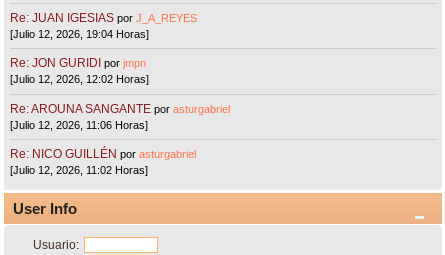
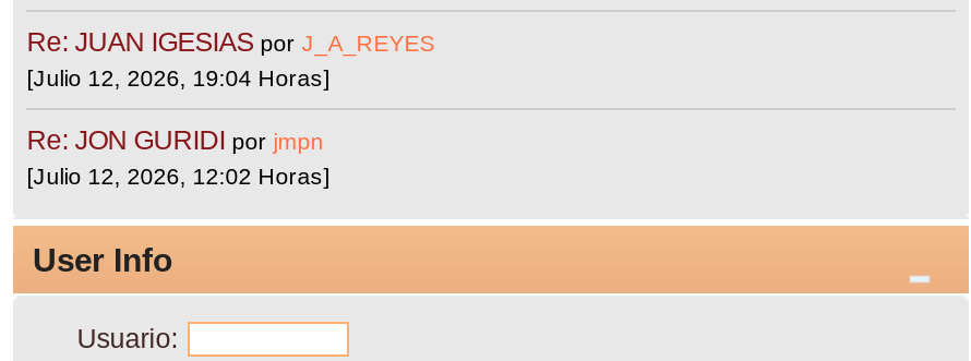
[10,102,230,176] Re: AROUNA SANGANTE por asturgabriel | [Julio 12, 2026, 11:06 Horas] | Re: NICO GUILLÉN por asturgabriel | [Julio 12, 2026, 11:02 Horas] -> none

